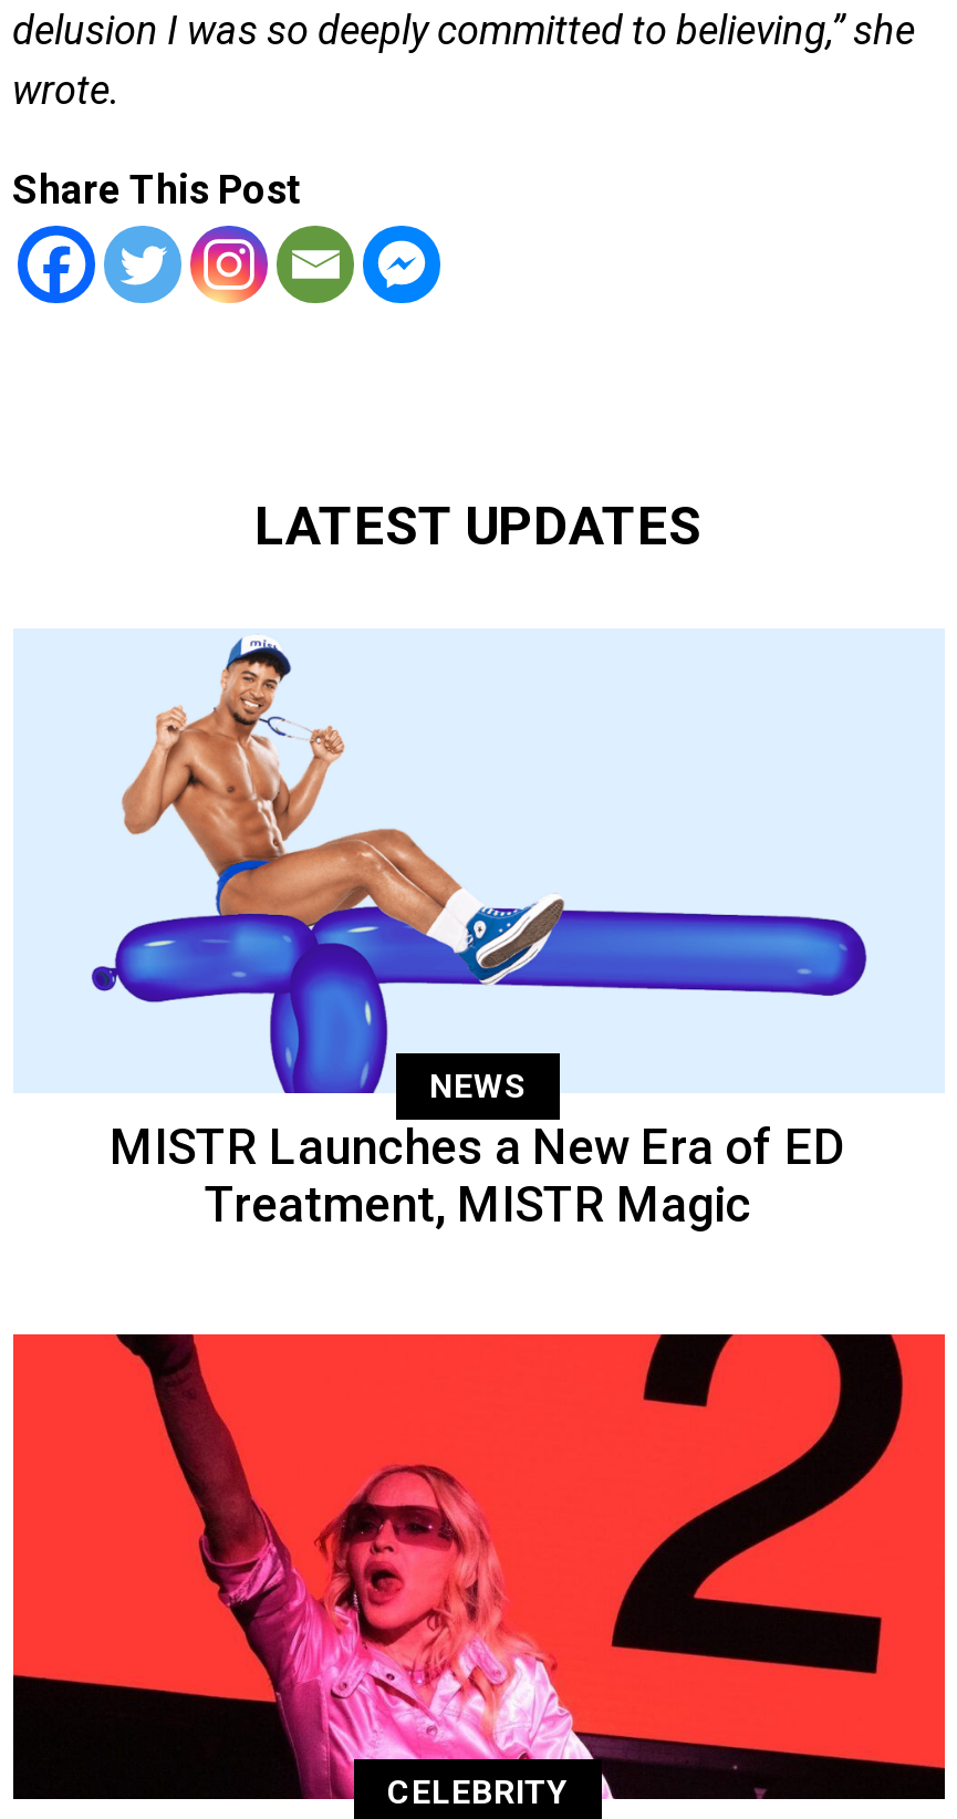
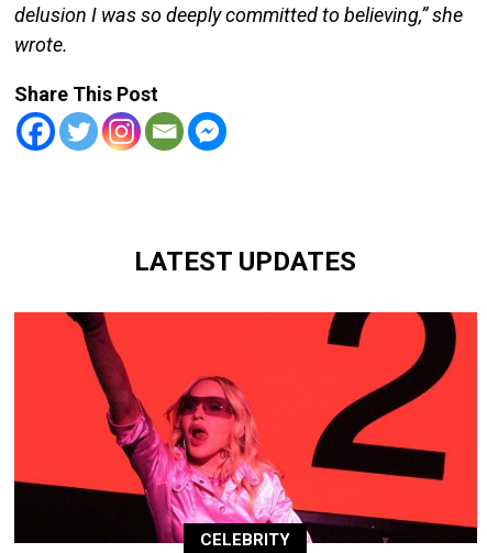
[15,631,943,1232] [image] | NEWS | MISTR Launches a New Era of ED | Treatment, MISTR Magic -> none

